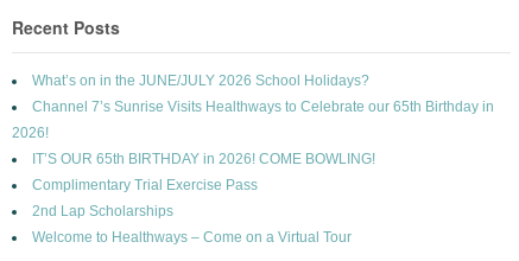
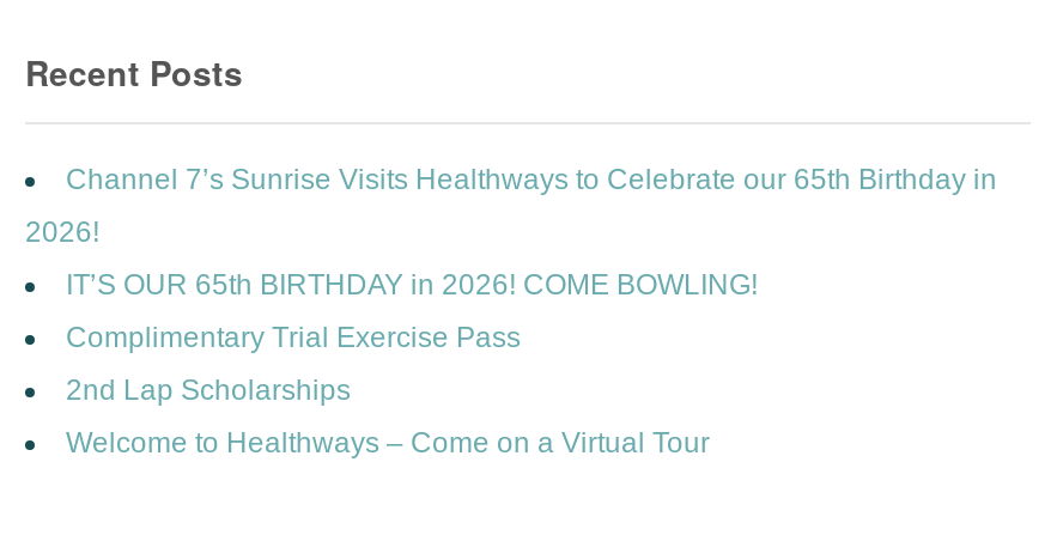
[32,72,369,88] What’s on in the JUNE/JULY 2026 School Holidays? -> none

